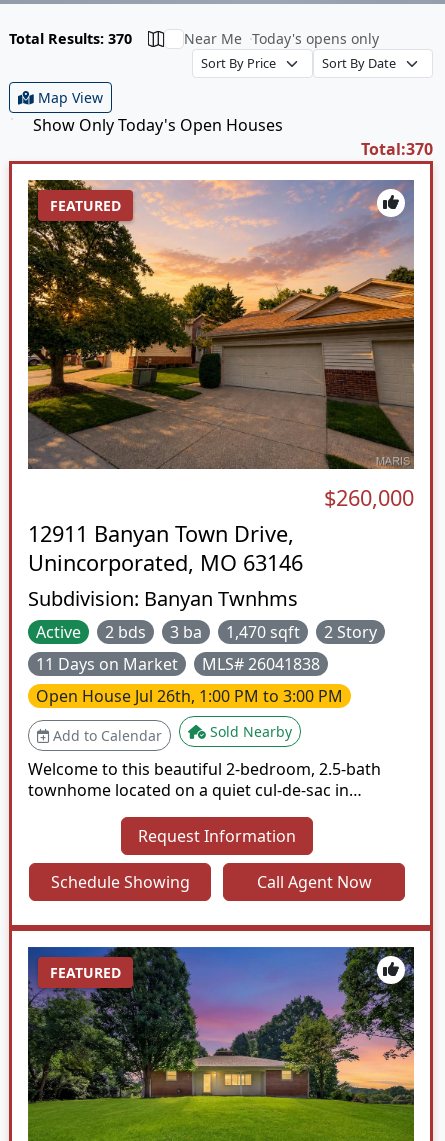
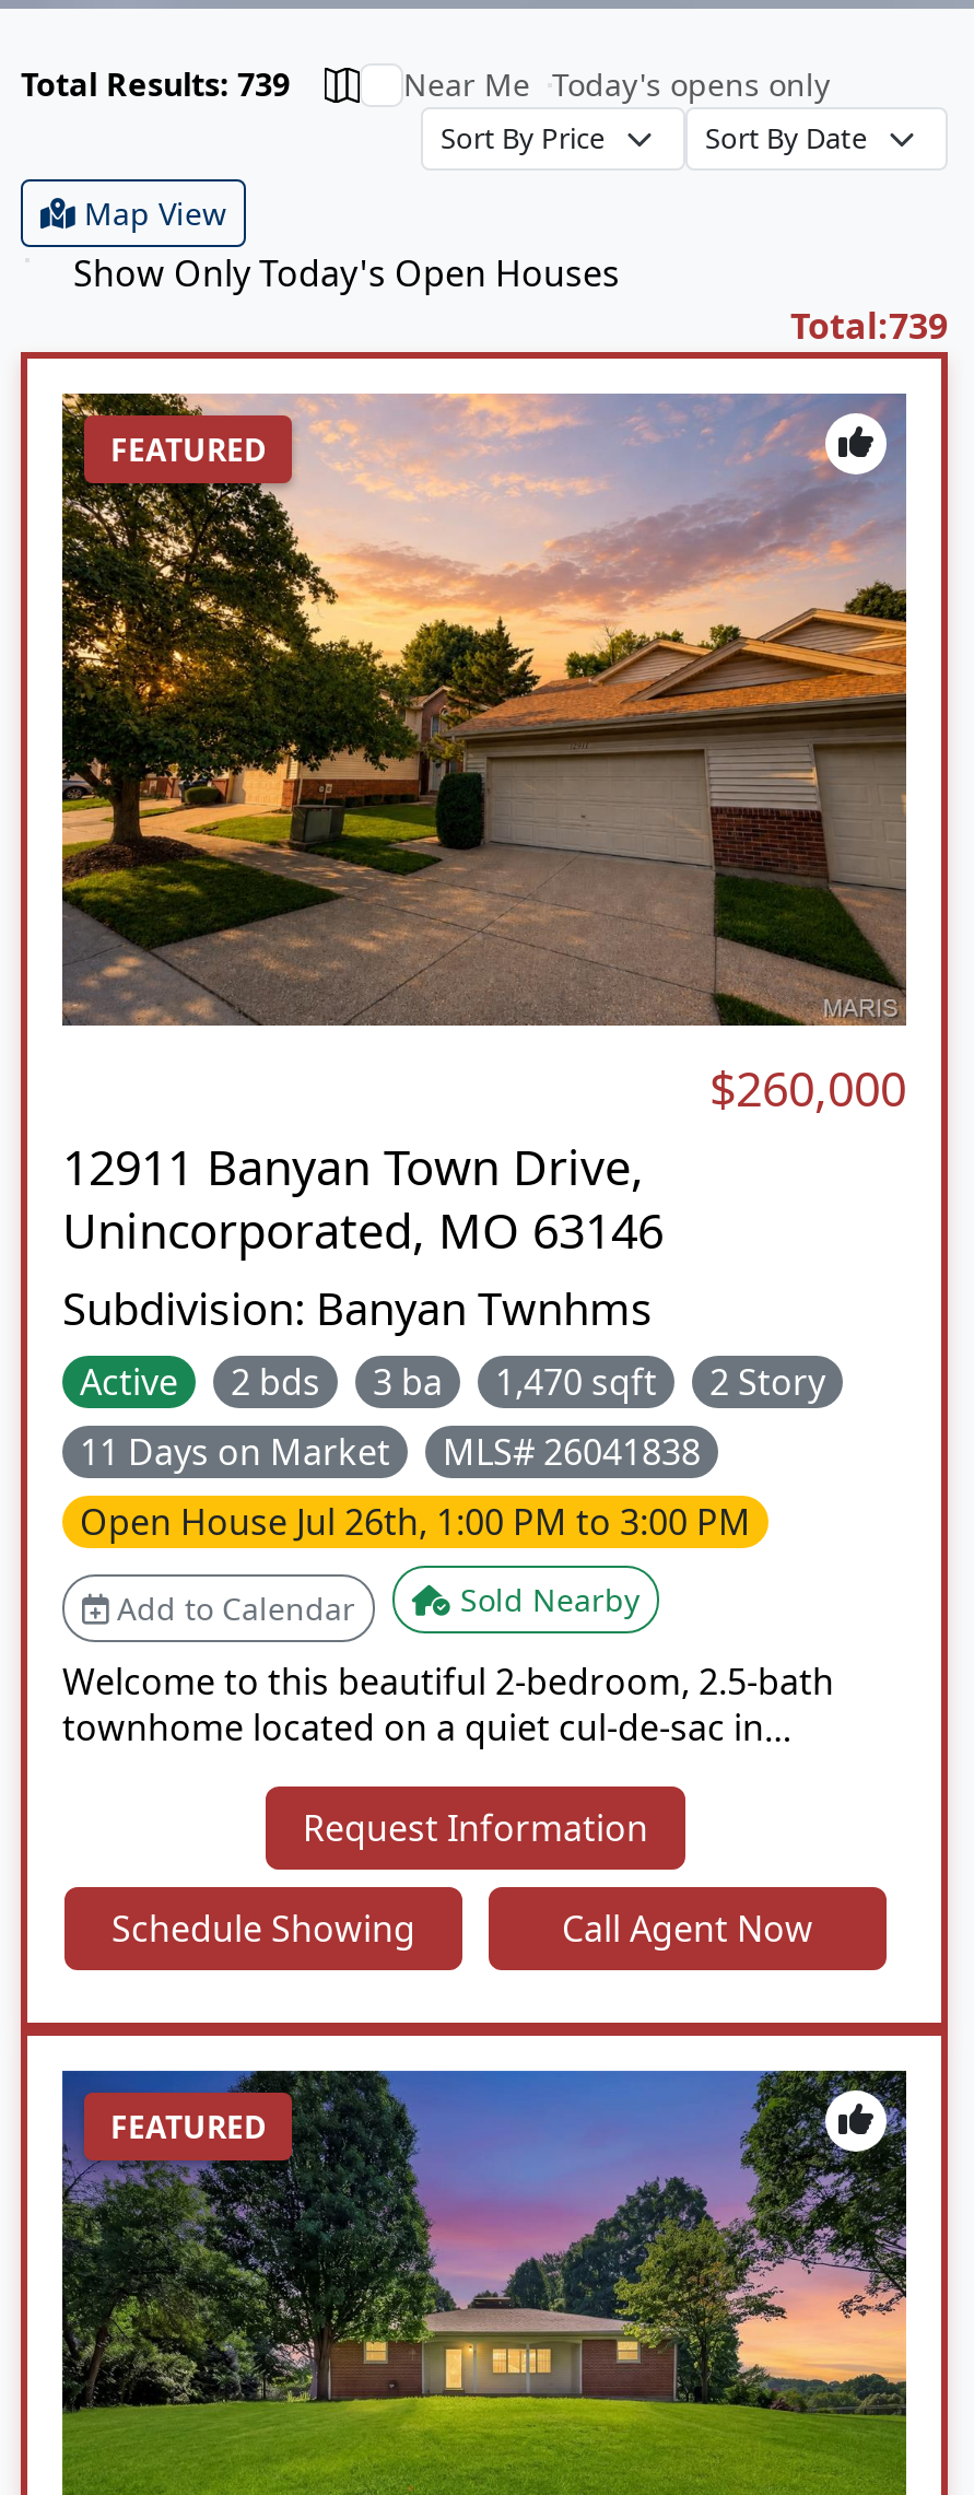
[9,29,132,48] Total Results: 370 -> [21,63,290,105] Total Results: 739
[361,138,433,160] Total:370 -> [790,302,948,350] Total:739

